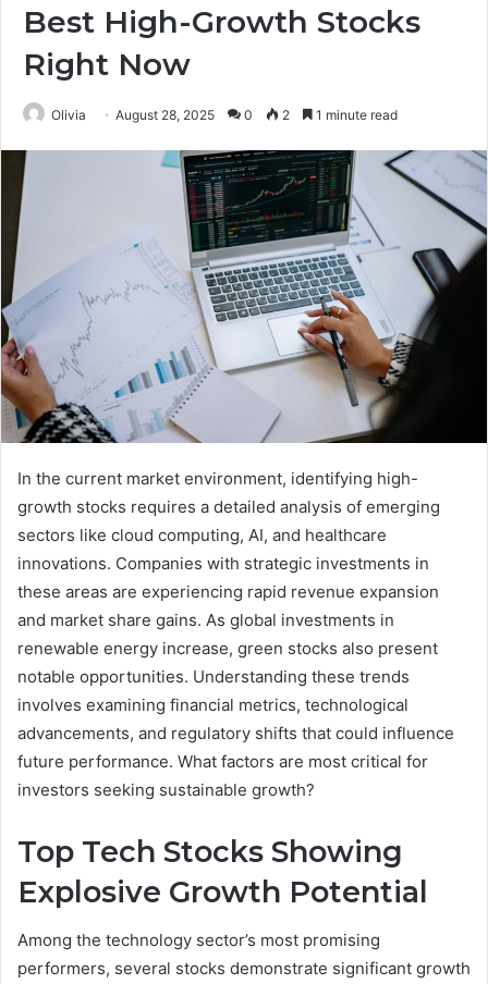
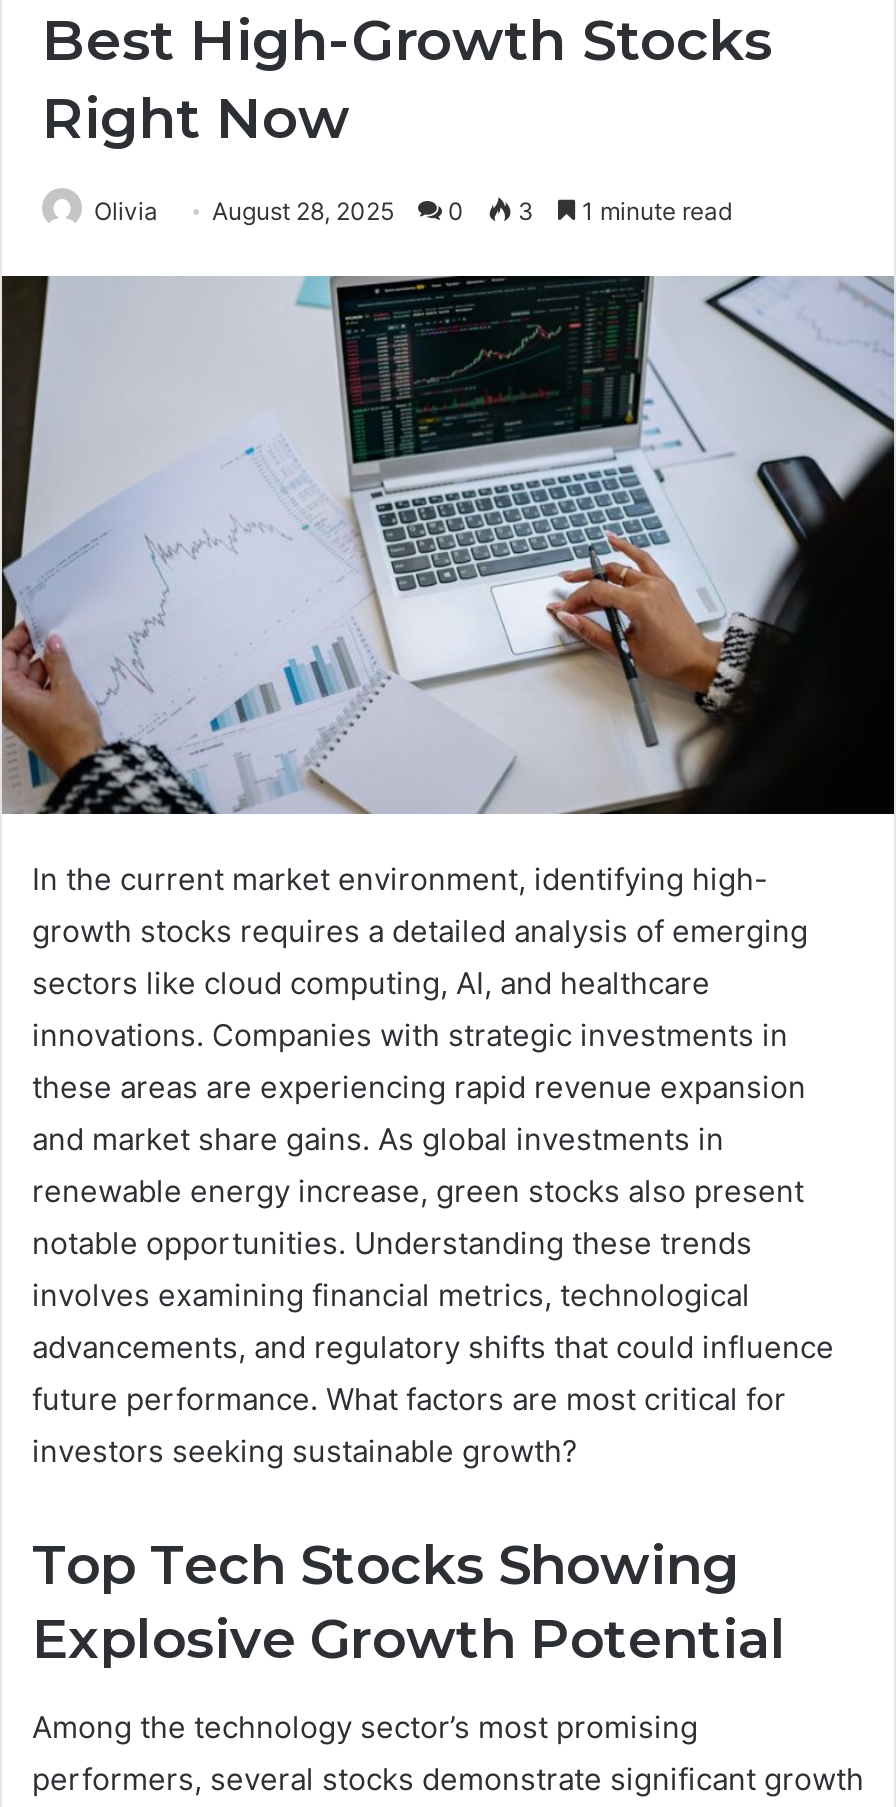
[51,107,398,123] Olivia August 28, 2025 0 2 1 minute read -> [94,196,732,226] Olivia August 28, 2025 0 3 1 minute read

